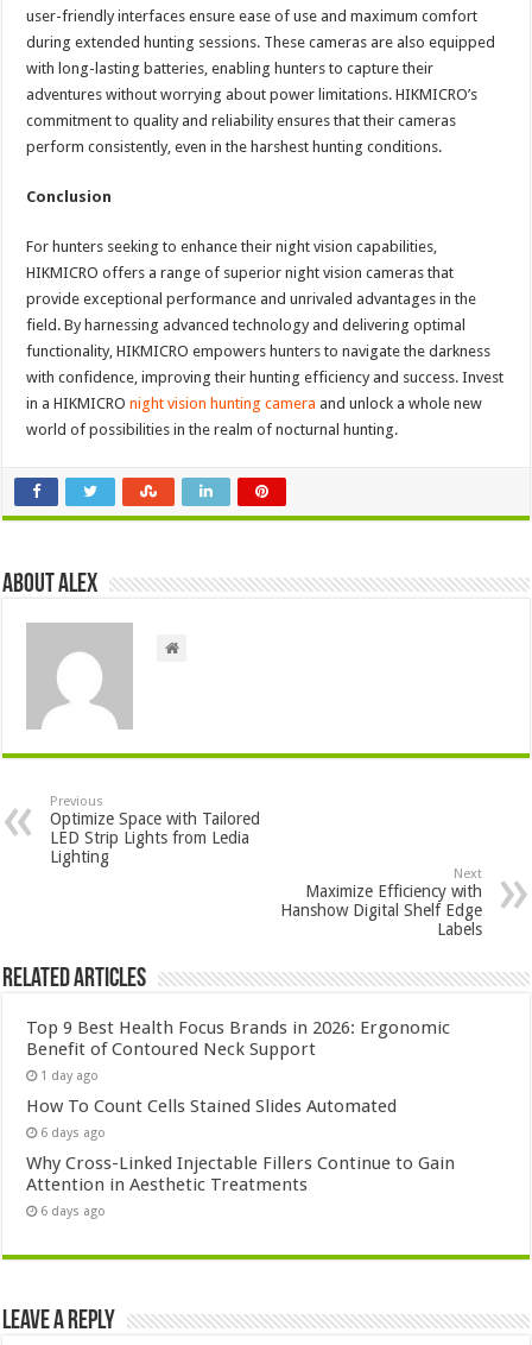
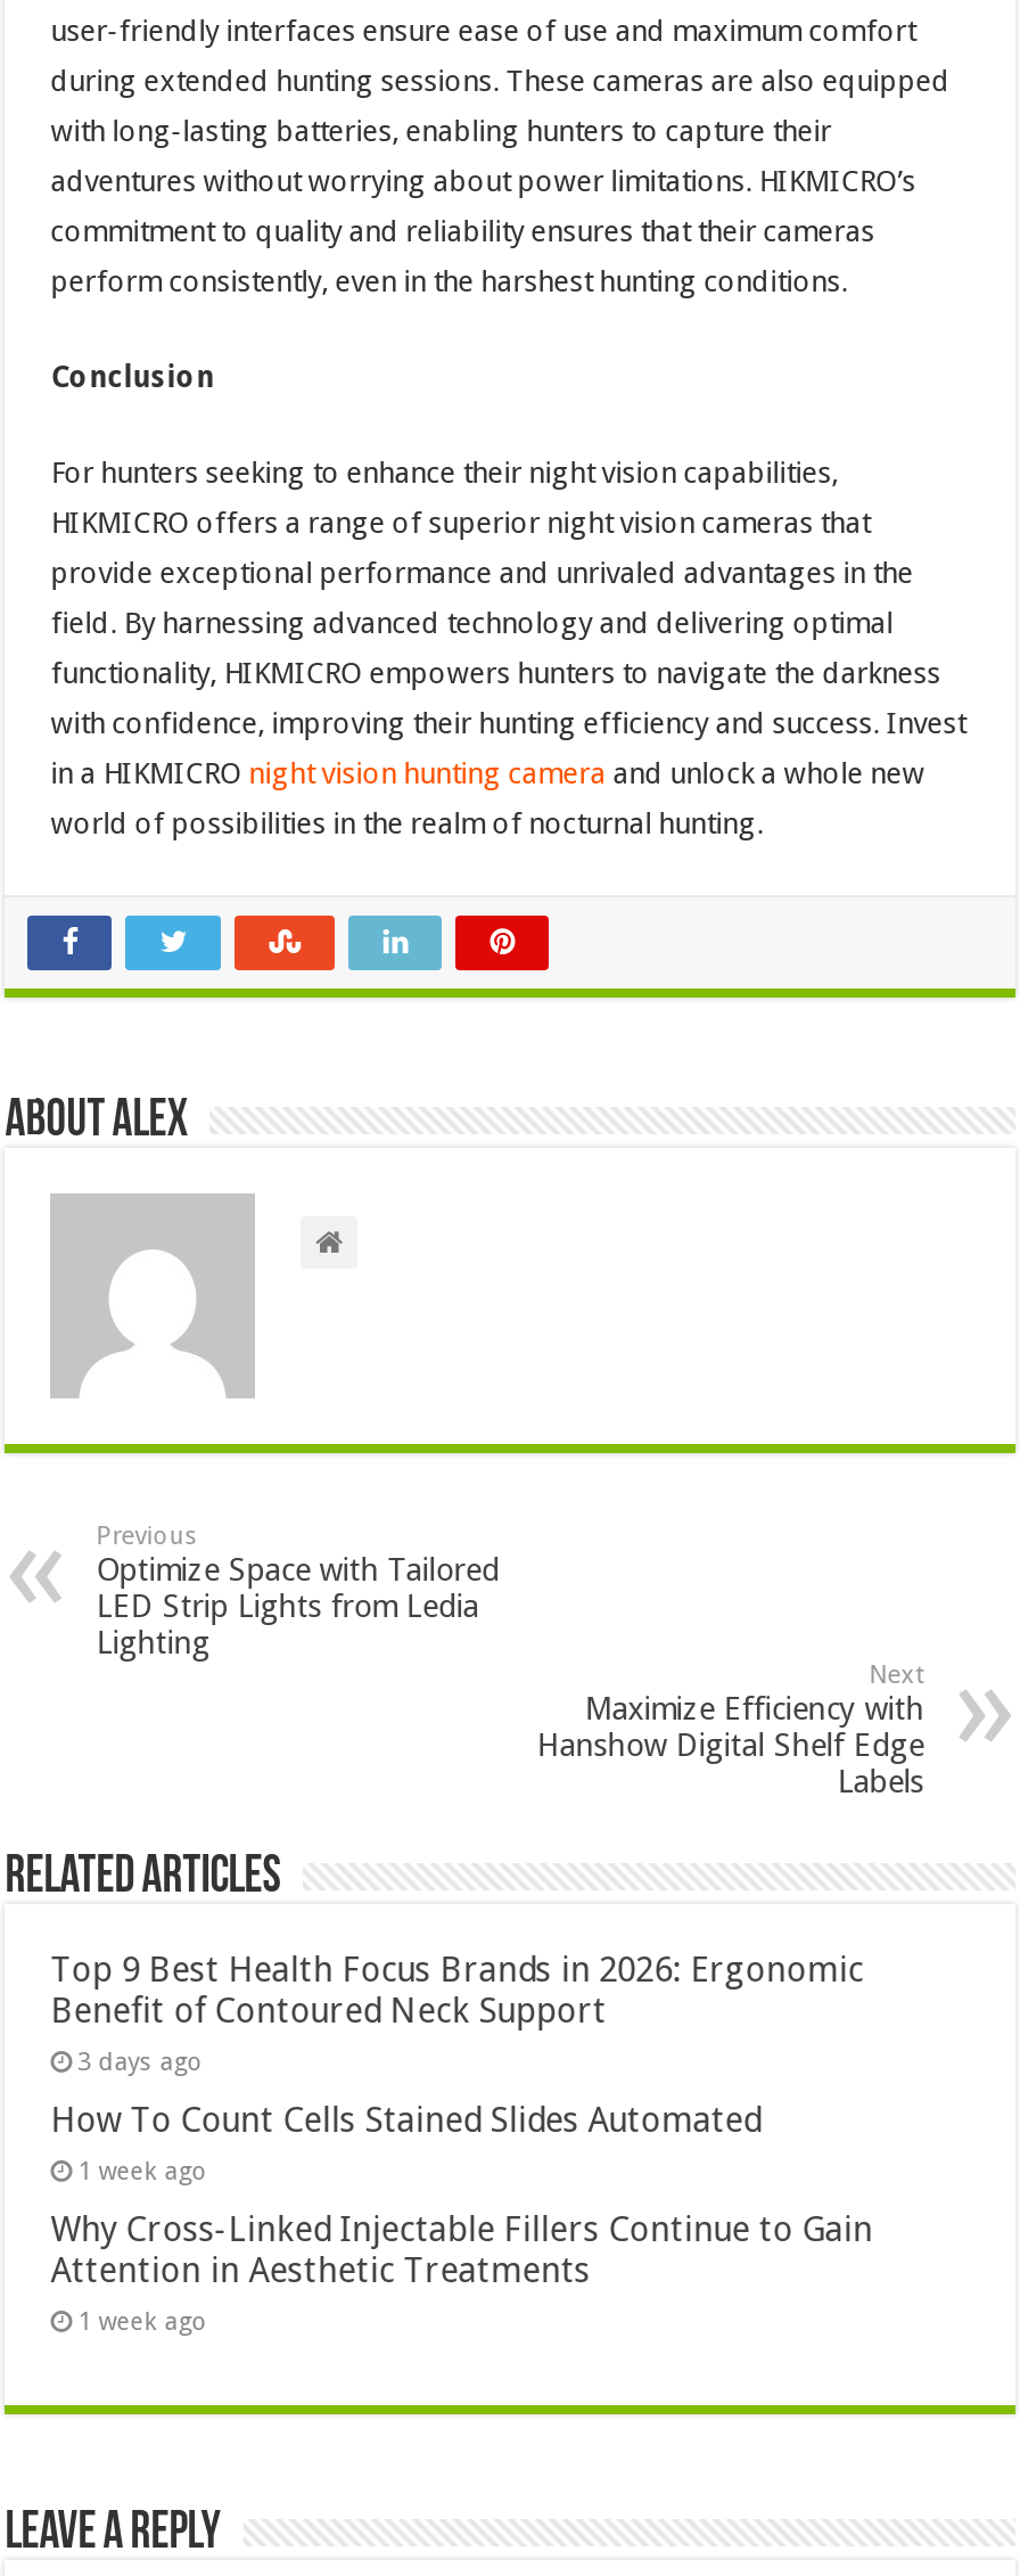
[41,1068,99,1083] 1 day ago -> [78,2046,203,2076] 3 days ago
[41,1125,106,1140] 6 days ago -> [78,2156,208,2185] 1 week ago
[41,1203,106,1218] 6 days ago -> [78,2306,208,2336] 1 week ago

